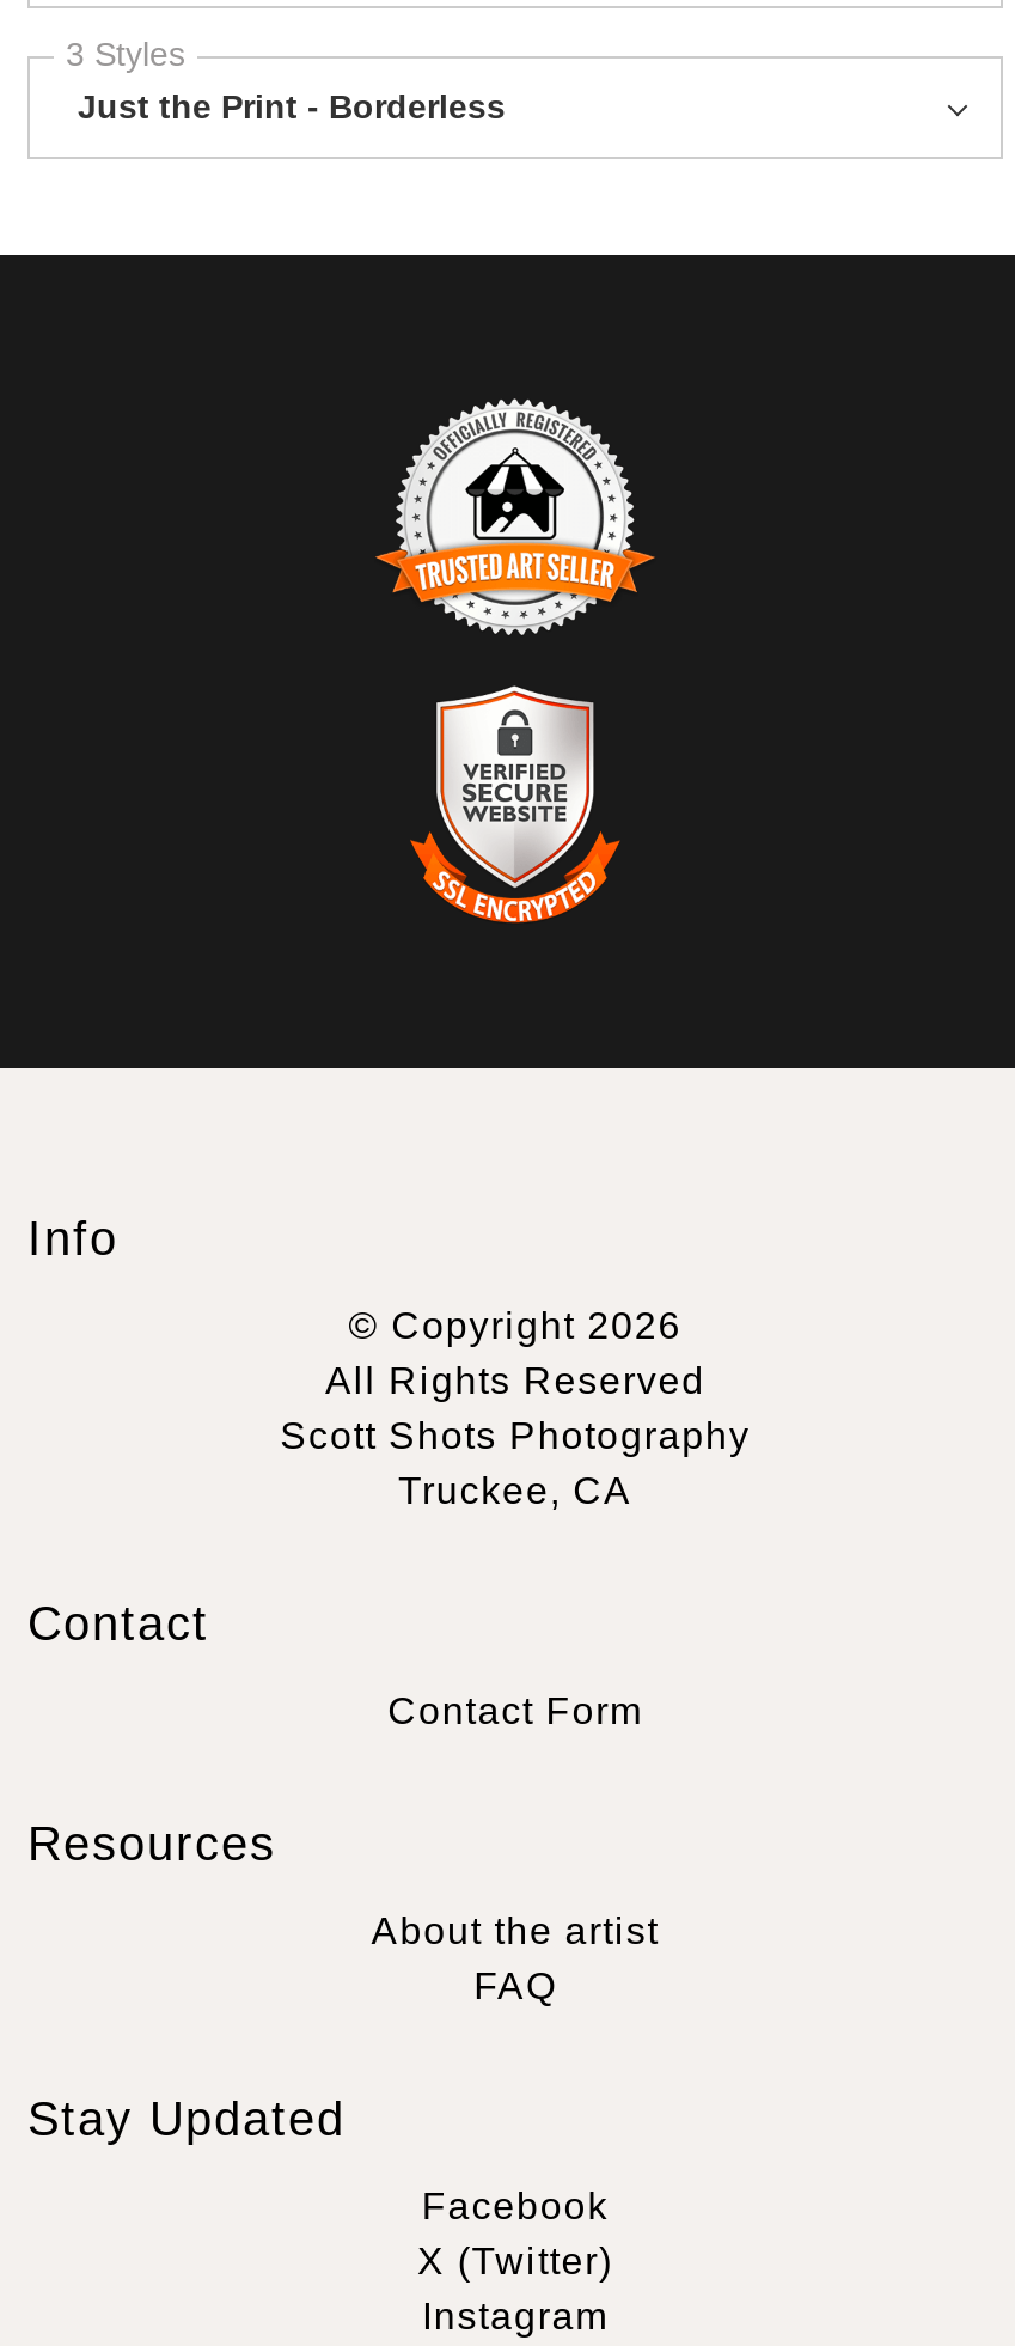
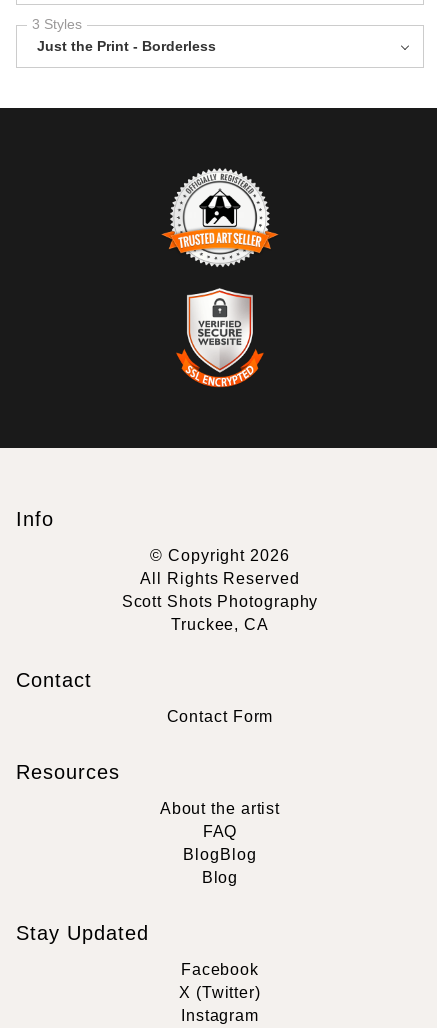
none -> [183,846,257,886] Blog Blog | Blog

